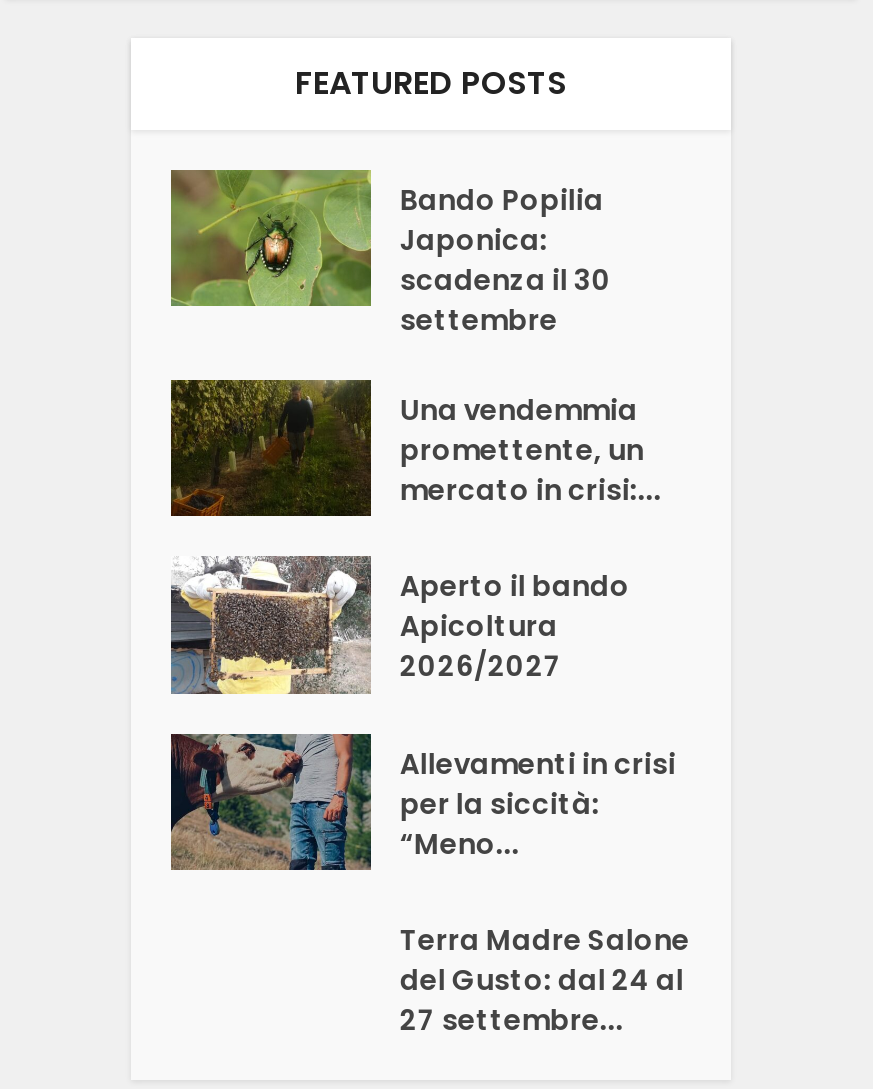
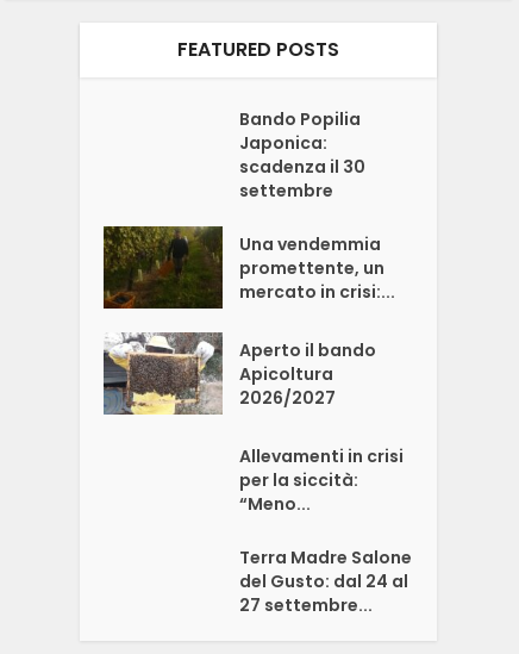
[169,168,373,308] [image] -> none
[169,732,373,874] [image] -> none

